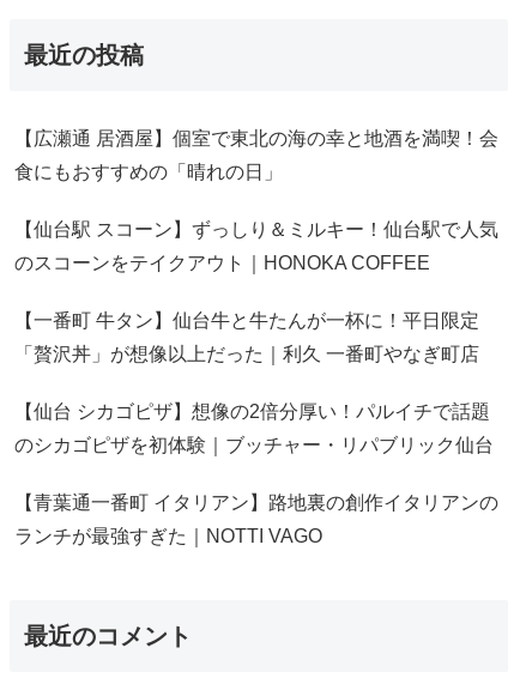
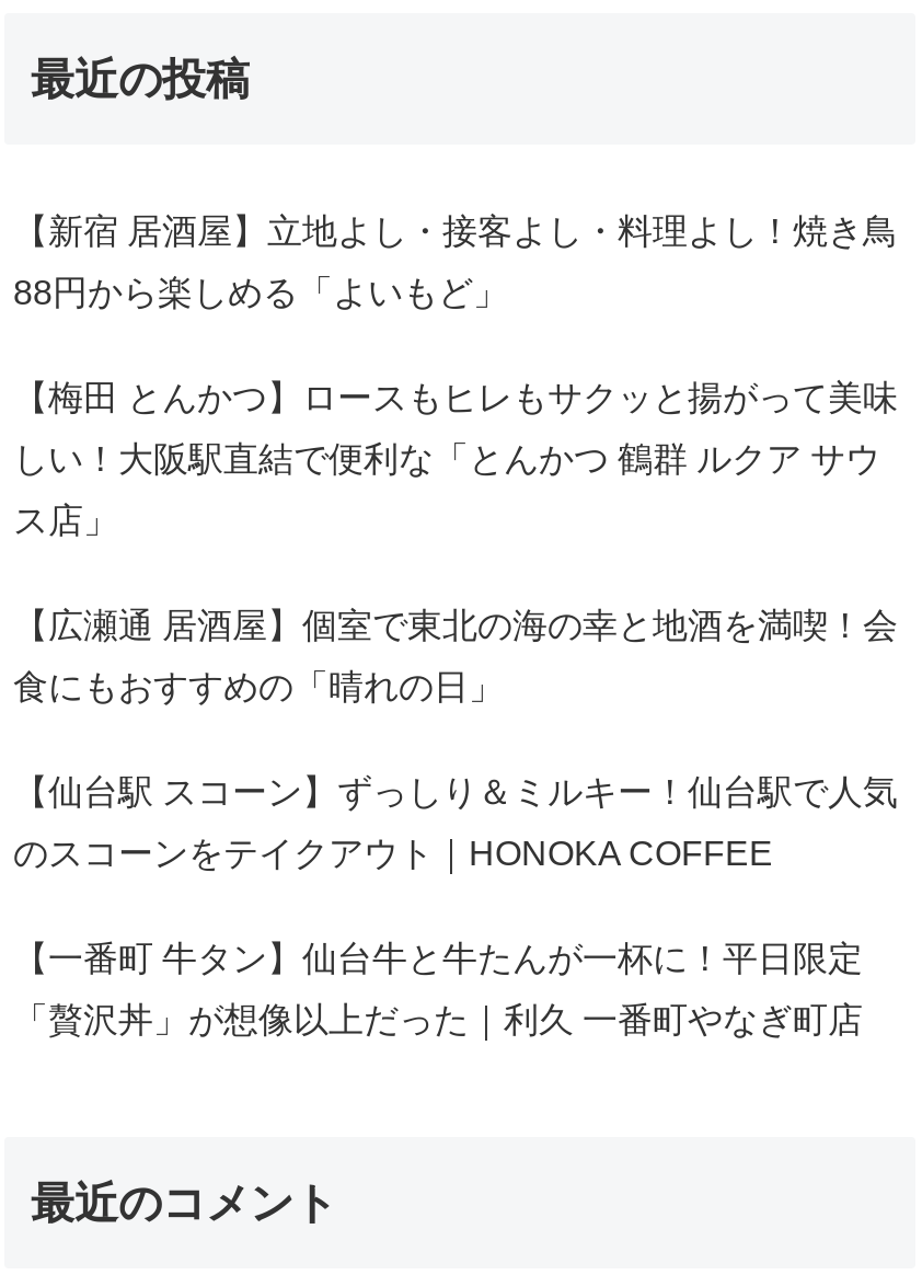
none -> [13,212,898,538] 【新宿 居酒屋】立地よし・接客よし・料理よし！焼き鳥 | 88円から楽しめる「よいもど」 | 【梅田 とんかつ】ロースもヒレもサクッと揚がって美味 | しい！大阪駅直結で便利な「とんかつ 鶴群 ルクア サウ | ス店」
moved [14,128,498,364] -> [13,606,898,1038]: 【広瀬通 居酒屋】個室で東北の海の幸と地酒を満喫！会 | 食にもおすすめの「晴れの日」 | 【仙台駅 スコーン】ずっしり＆ミルキー！仙台駅で人気 | のスコーンをテイクアウト｜HONOKA COFFEE | 【一番町 牛タン】仙台牛と牛たんが一杯に！平日限定 | 「贅沢丼」が想像以上だった｜利久 一番町やなぎ町店
[14,401,498,546] 【仙台 シカゴピザ】想像の2倍分厚い！パルイチで話題 | のシカゴピザを初体験｜ブッチャー・リパブリック仙台 | 【青葉通一番町 イタリアン】路地裏の創作イタリアンの | ランチが最強すぎた｜NOTTI VAGO -> none

